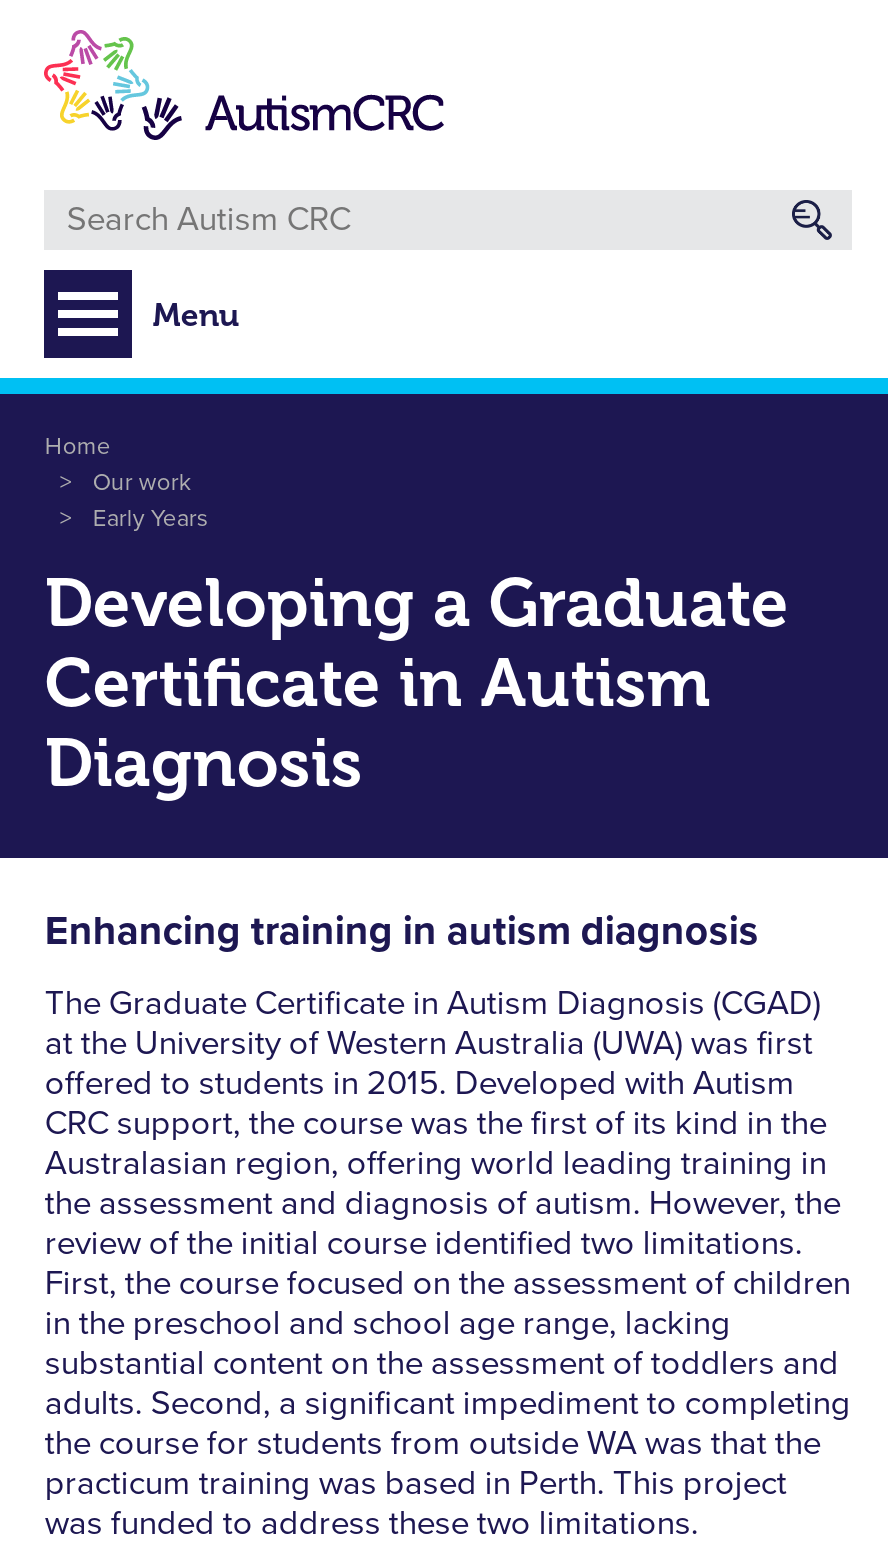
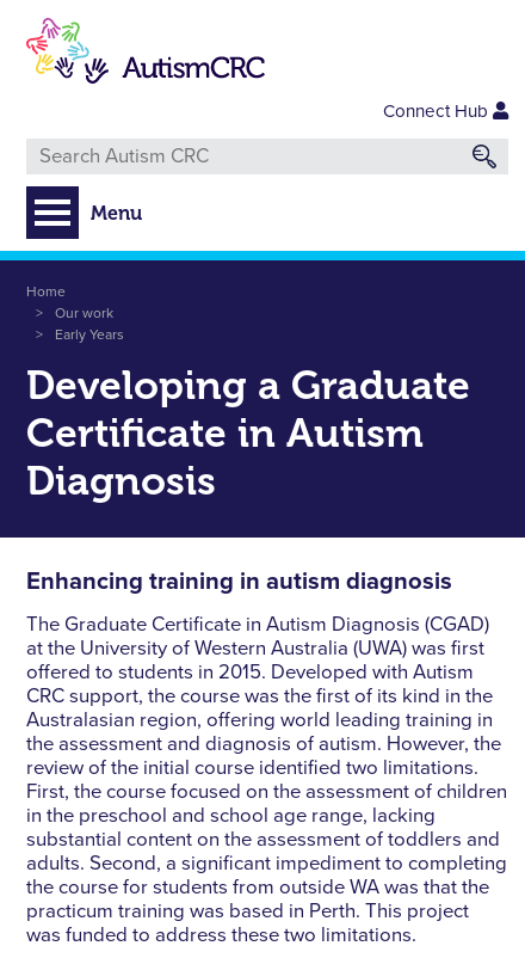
none -> [383,103,492,121] Connect Hub

